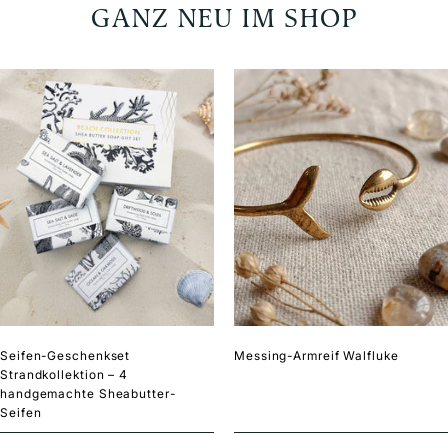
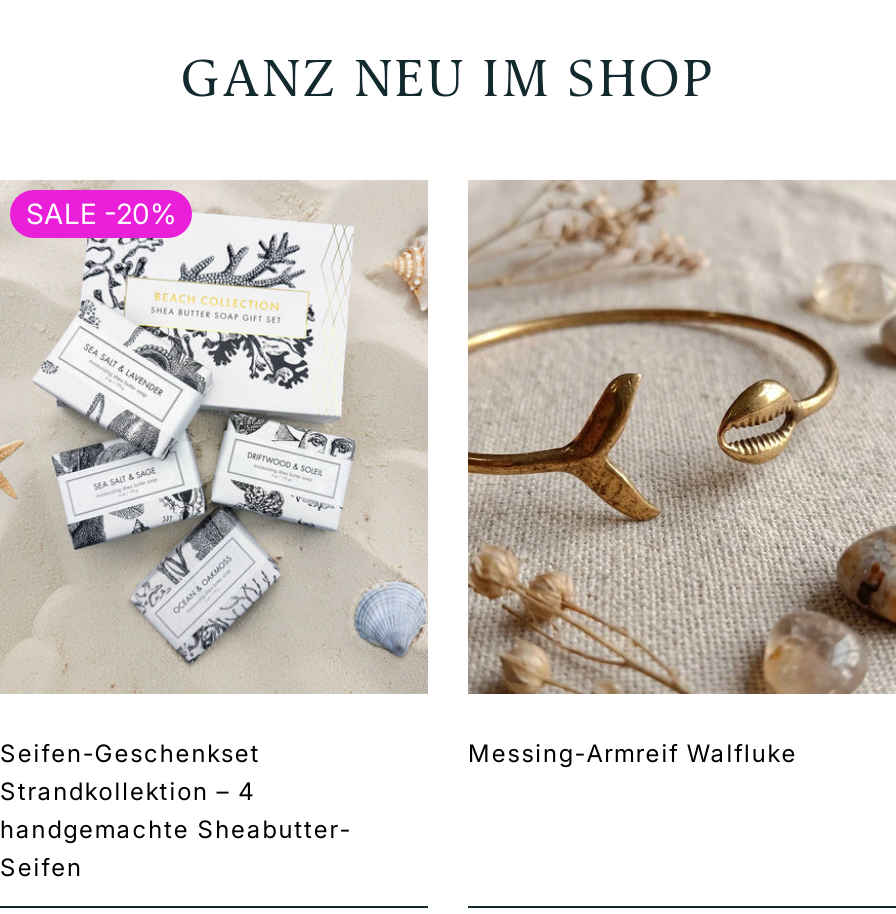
none -> [26,197,176,231] SALE -20%

